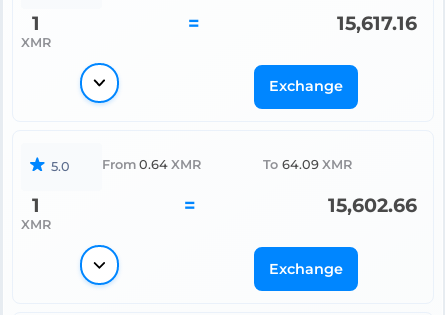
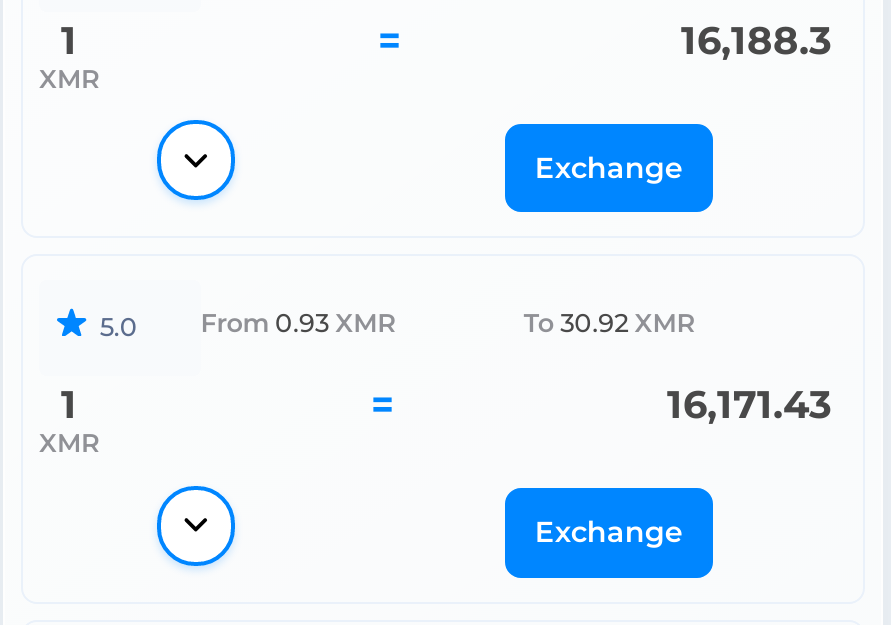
[337,11,417,35] 15,617.16 -> [681,17,831,65] 16,188.3
[102,157,201,172] From 0.64 XMR -> [201,309,395,339] From 0.93 XMR
[263,157,352,172] To 64.09 XMR -> [524,309,695,339] To 30.92 XMR
[328,193,417,217] 15,602.66 -> [667,381,831,429] 16,171.43

